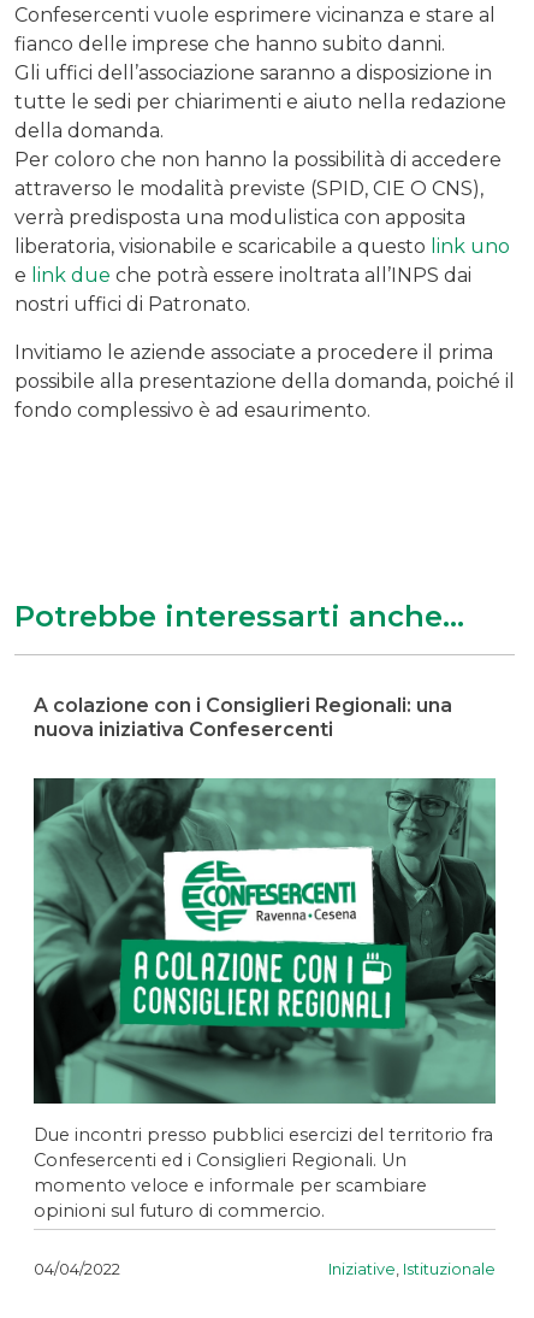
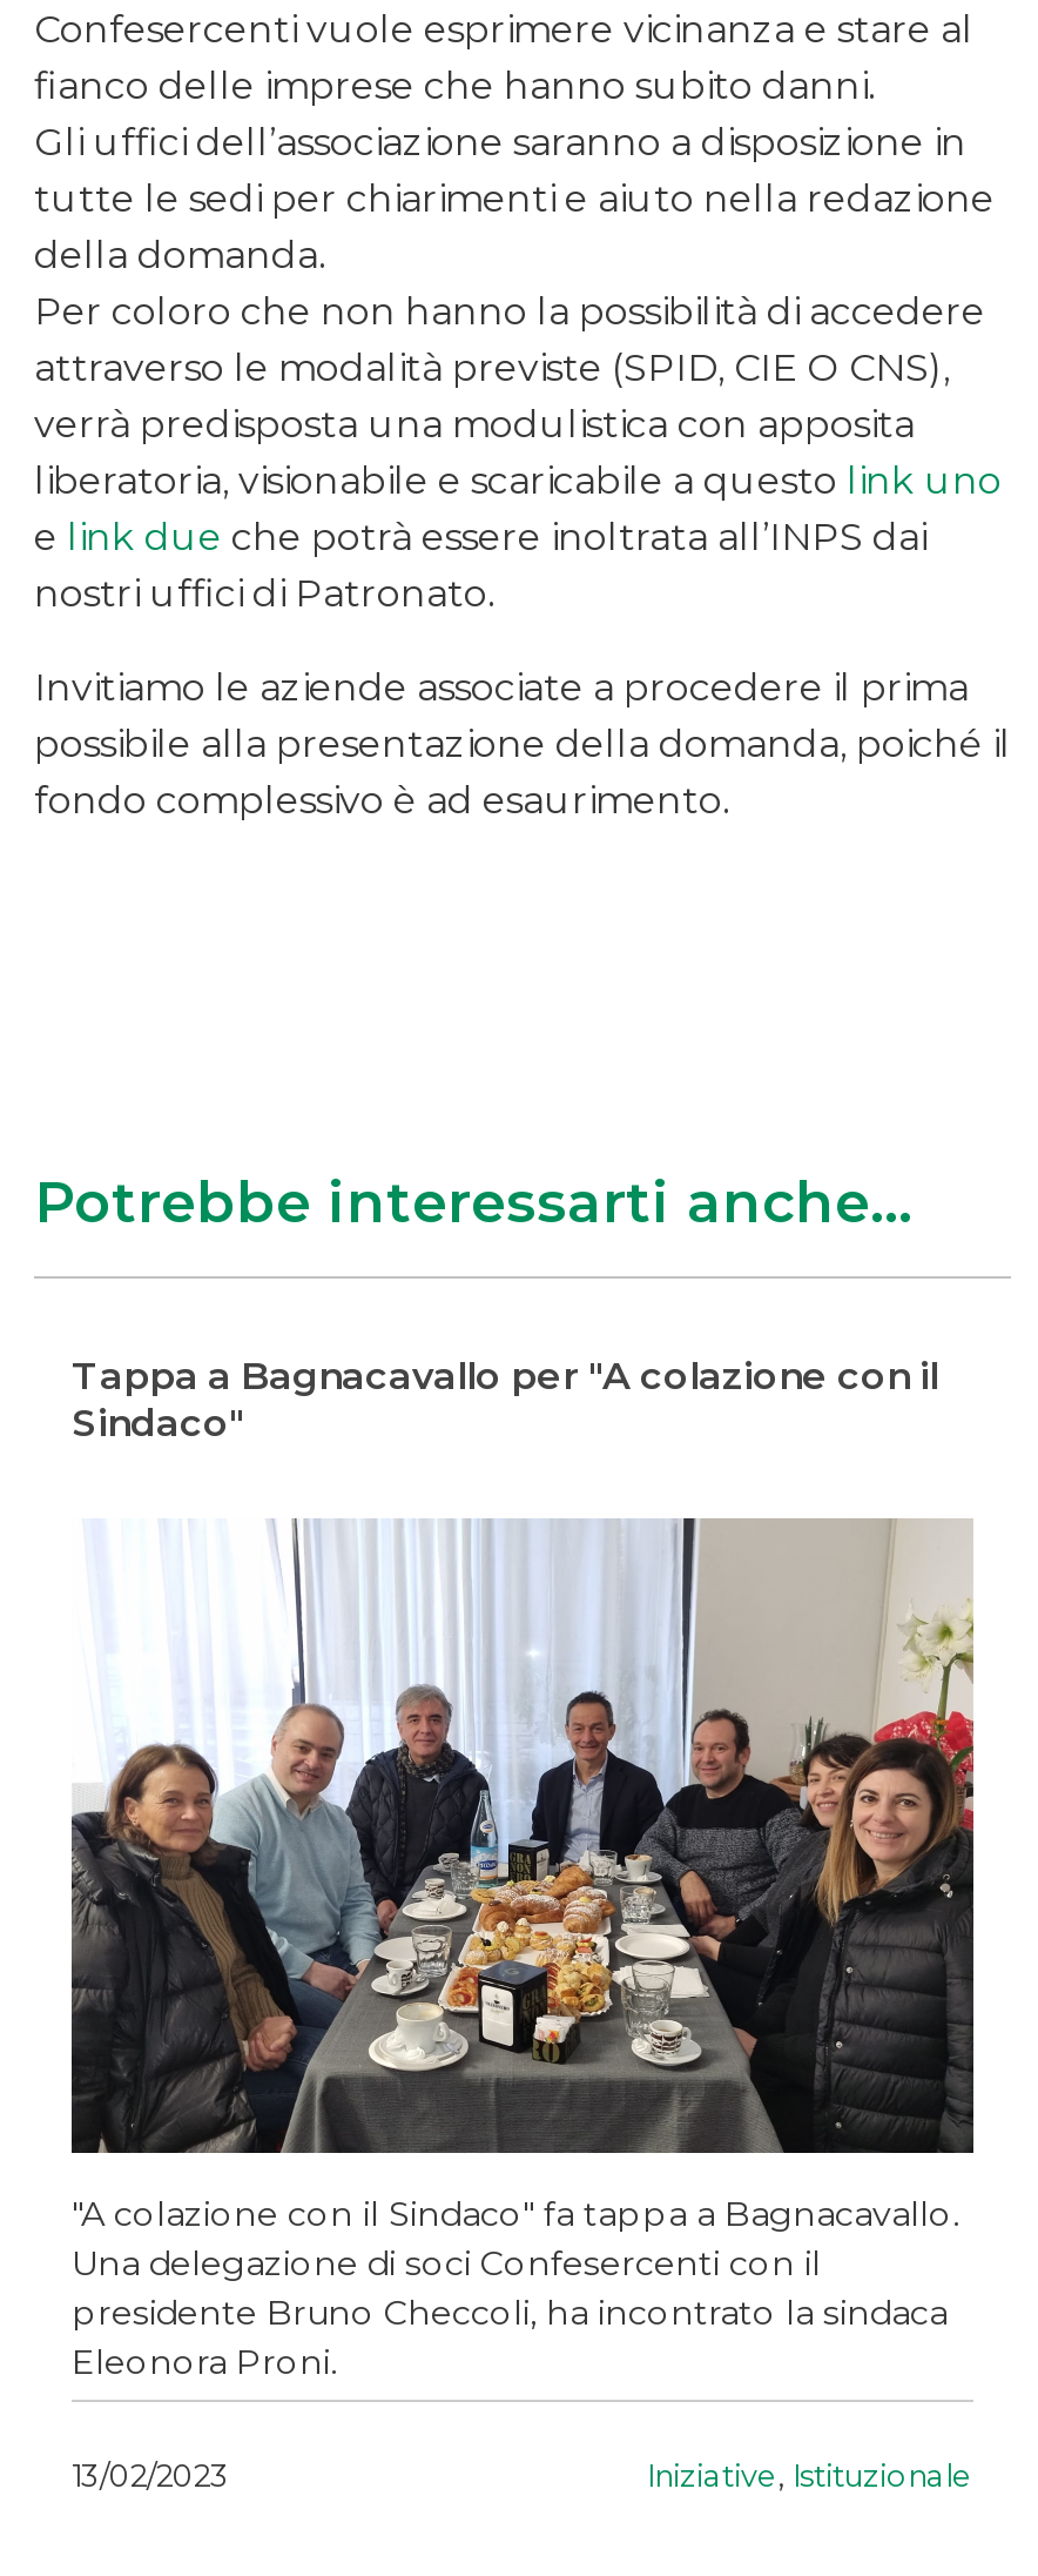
[34,694,452,741] A colazione con i Consiglieri Regionali: una | nuova iniziativa Confesercenti -> [72,1354,938,1446] Tappa a Bagnacavallo per "A colazione con il | Sindaco"
[32,777,497,1222] [image] | Due incontri presso pubblici esercizi del territorio fra | Confesercenti ed i Consiglieri Regionali. Un | momento veloce e informale per scambiare | opinioni sul futuro di commercio. -> [69,1516,976,2384] [image] | "A colazione con il Sindaco" fa tappa a Bagnacavallo. | Una delegazione di soci Confesercenti con il | presidente Bruno Checcoli, ha incontrato la sindaca | Eleonora Proni.
[34,1261,120,1279] 04/04/2022 -> [72,2459,229,2494] 13/02/2023

